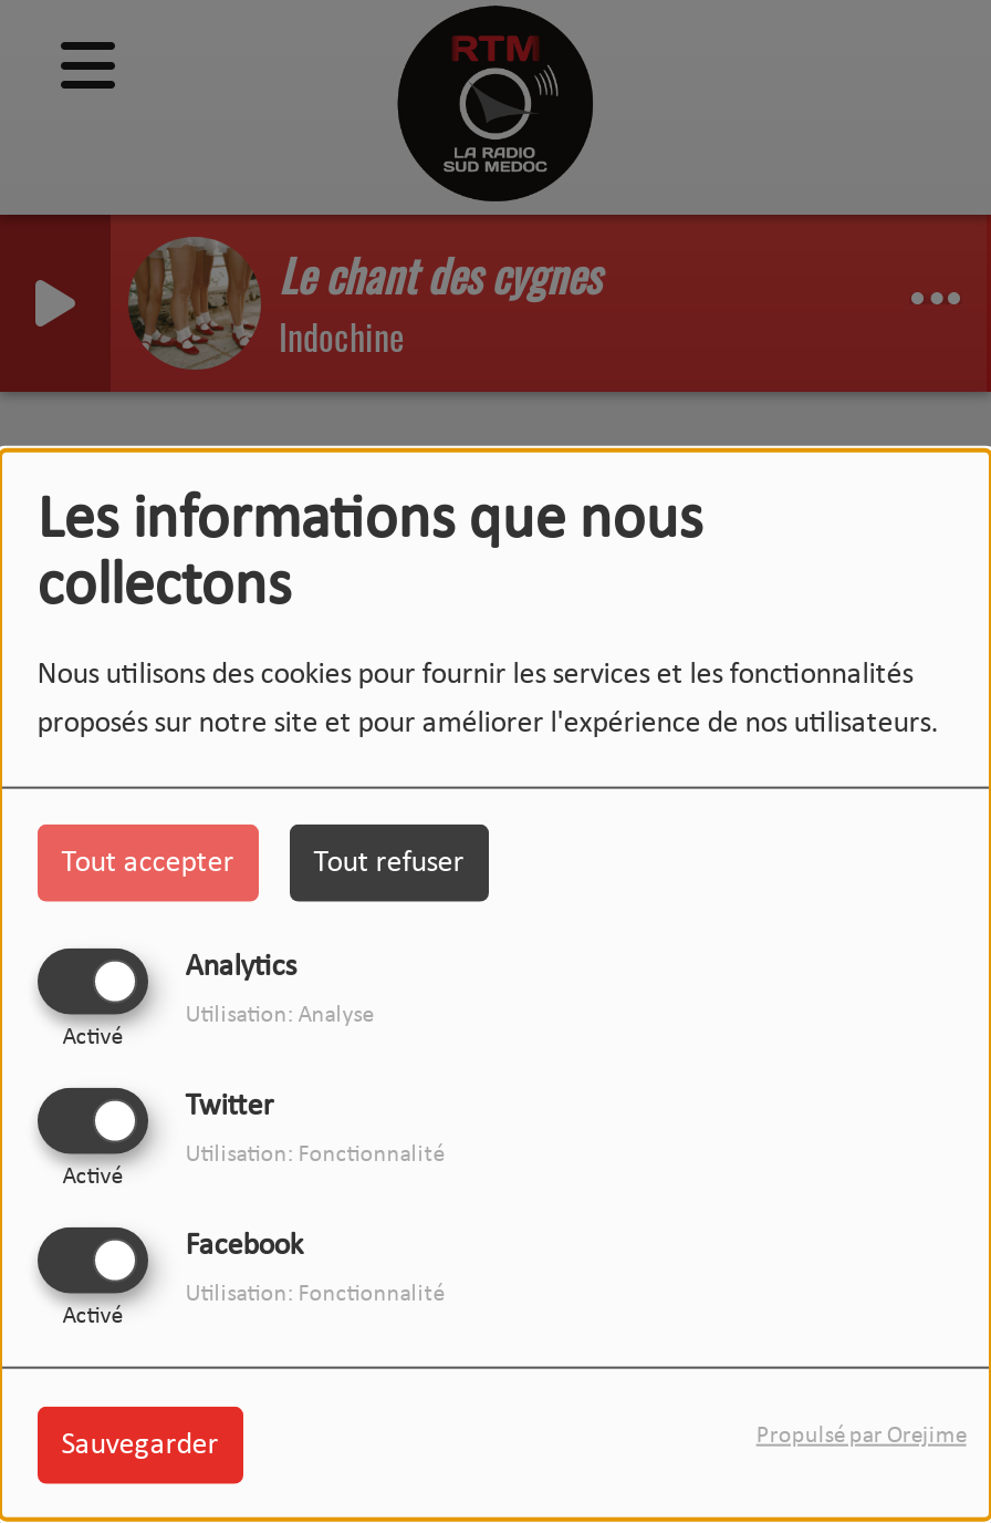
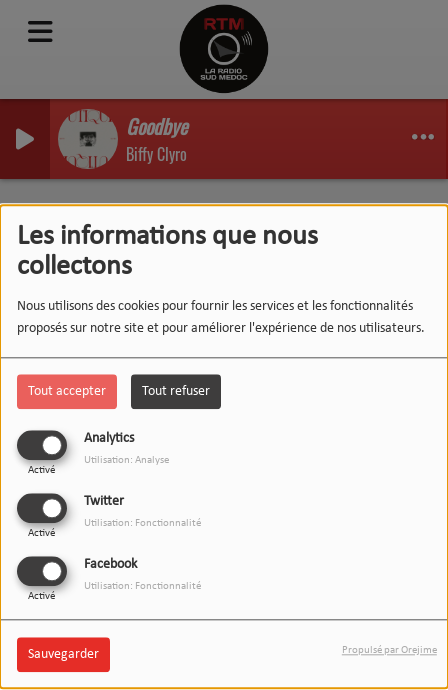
[128,241,599,363] [image] | Le chant des cygnes | Indochine -> [58,111,187,166] [image] | Goodbye | Biffy Clyro

